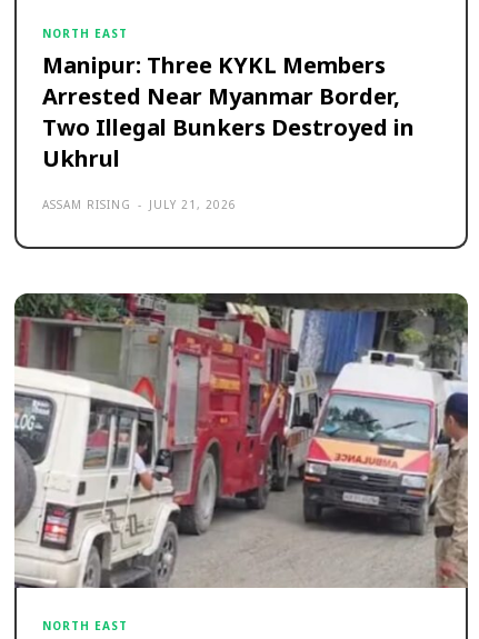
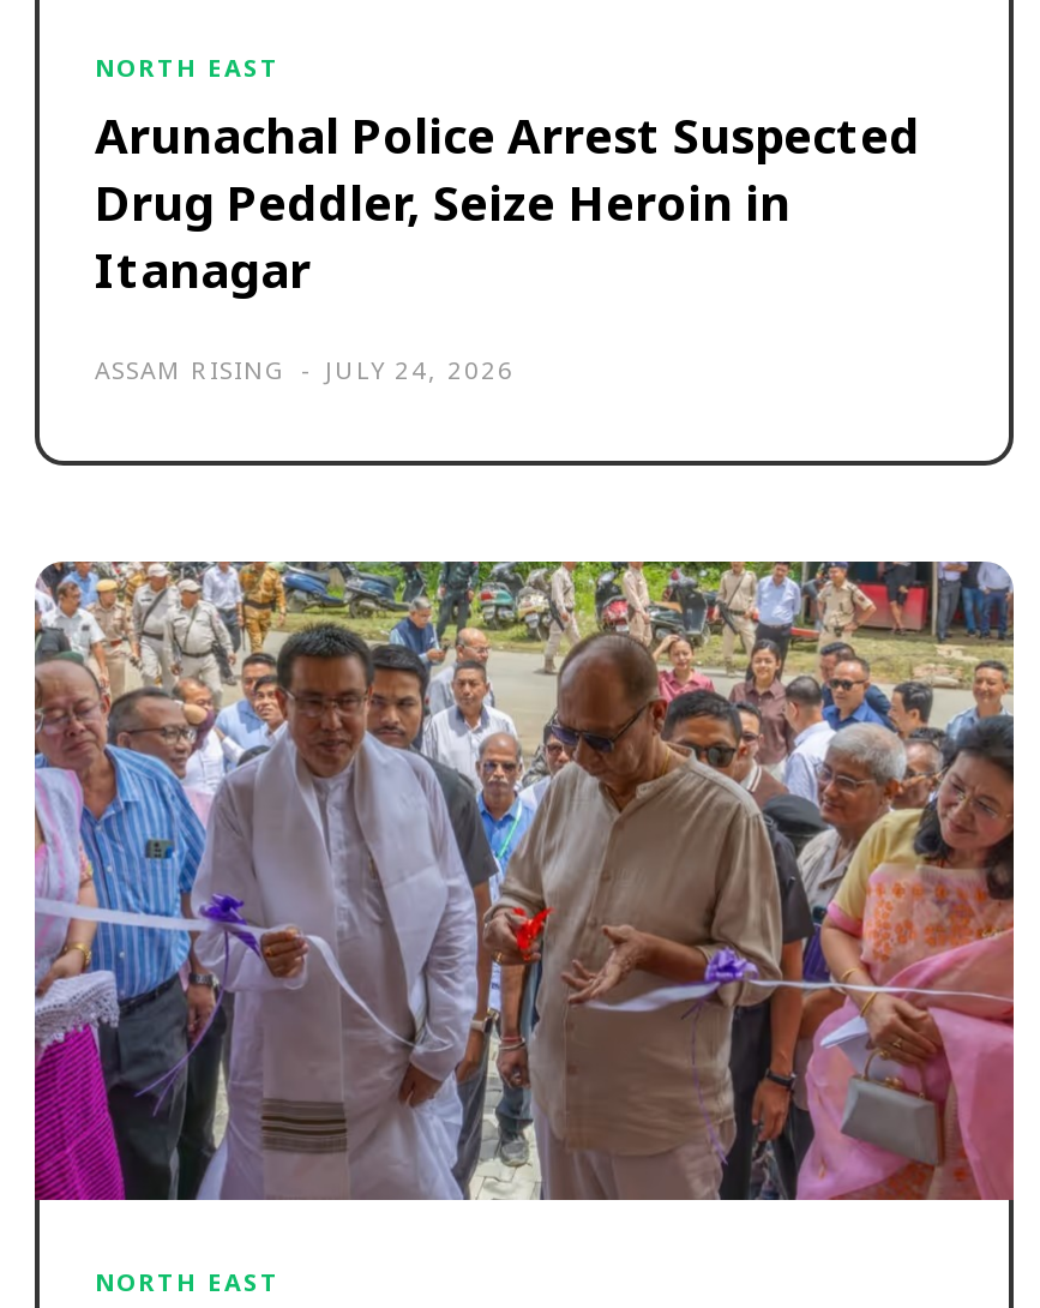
[42,50,415,174] Manipur: Three KYKL Members | Arrested Near Myanmar Border, | Two Illegal Bunkers Destroyed in | Ukhrul -> [95,104,920,303] Arunachal Police Arrest Suspected | Drug Peddler, Seize Heroin in | Itanagar
[42,197,237,213] ASSAM RISING - JULY 21, 2026 -> [95,354,515,387] ASSAM RISING - JULY 24, 2026
[13,292,469,589] [image] -> [32,559,1016,1202] [image]

